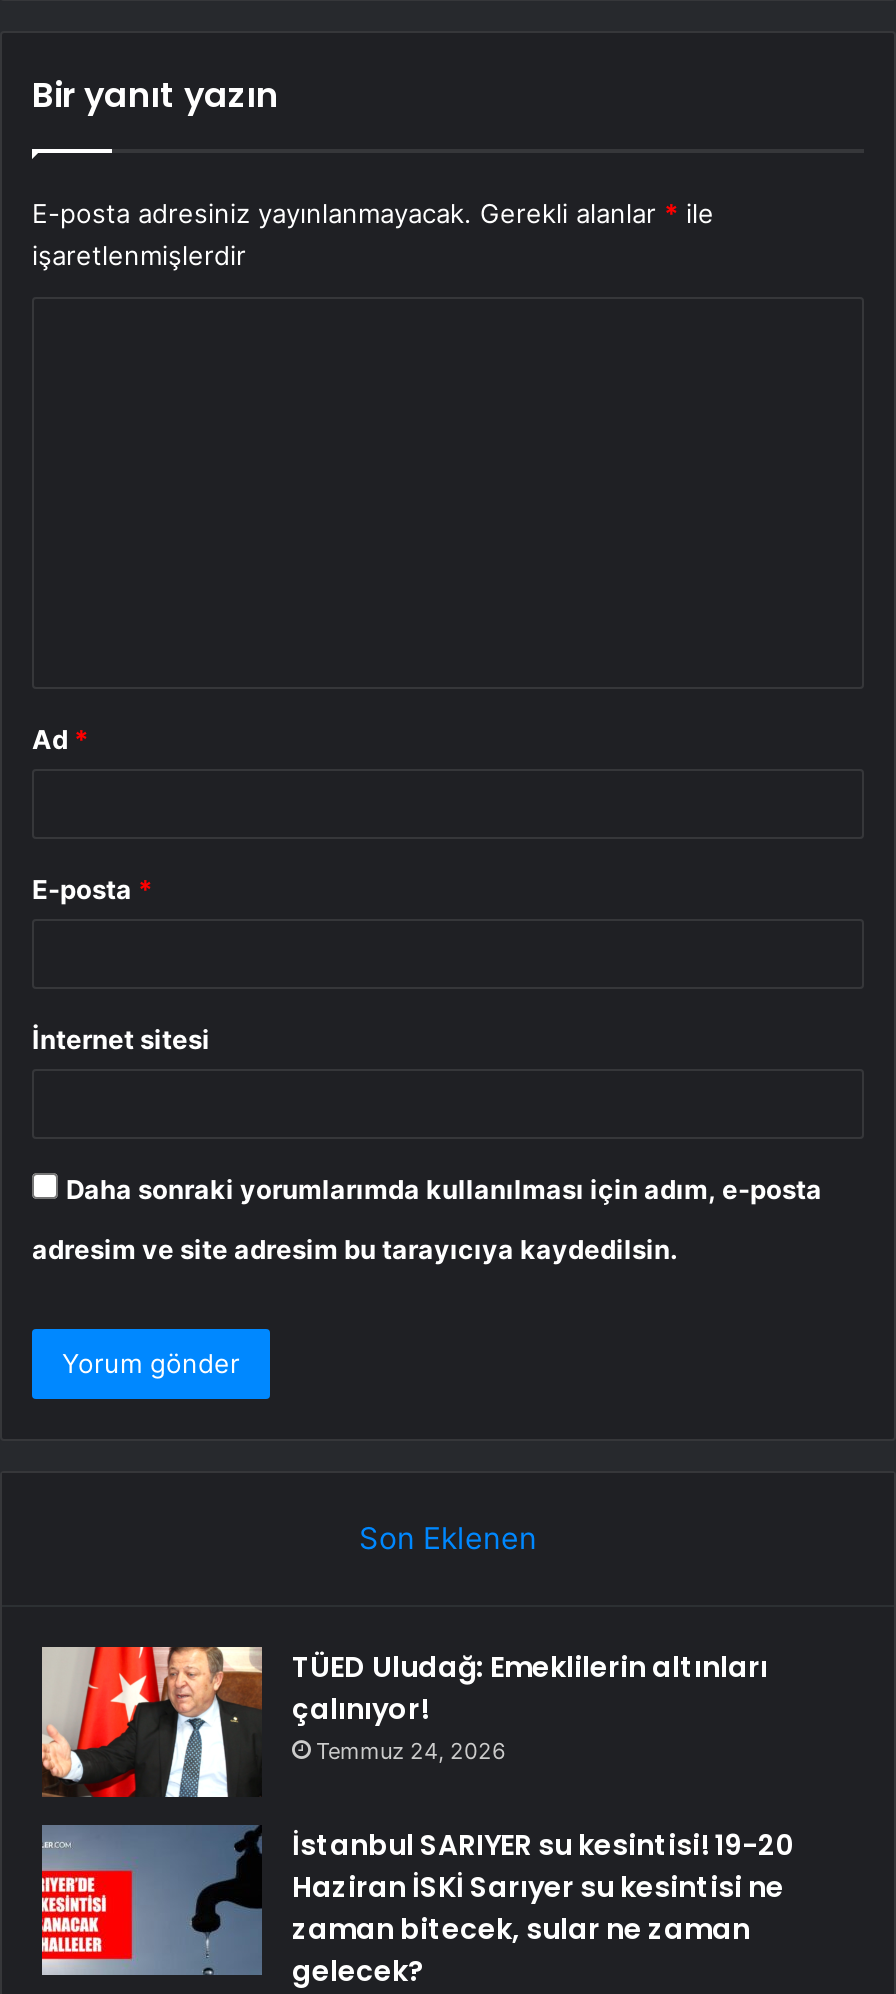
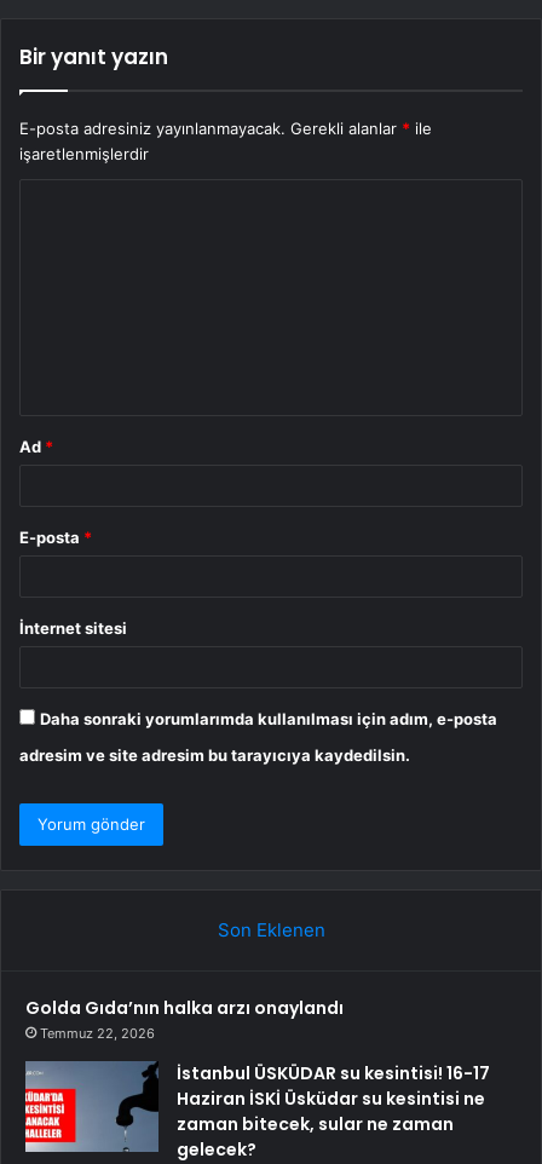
[292,1646,768,1764] TÜED Uludağ: Emeklilerin altınları | çalınıyor! | Temmuz 24, 2026 -> [25,996,344,1042] Golda Gıda’nın halka arzı onaylandı | Temmuz 22, 2026
[292,1824,796,1906] İstanbul SARIYER su kesintisi! 19-20 | Haziran İSKİ Sarıyer su kesintisi ne -> [177,1061,490,1111] İstanbul ÜSKÜDAR su kesintisi! 16-17 | Haziran İSKİ Üsküdar su kesintisi ne
moved [42,1870,134,1960] -> [25,1088,80,1143]: [image]

